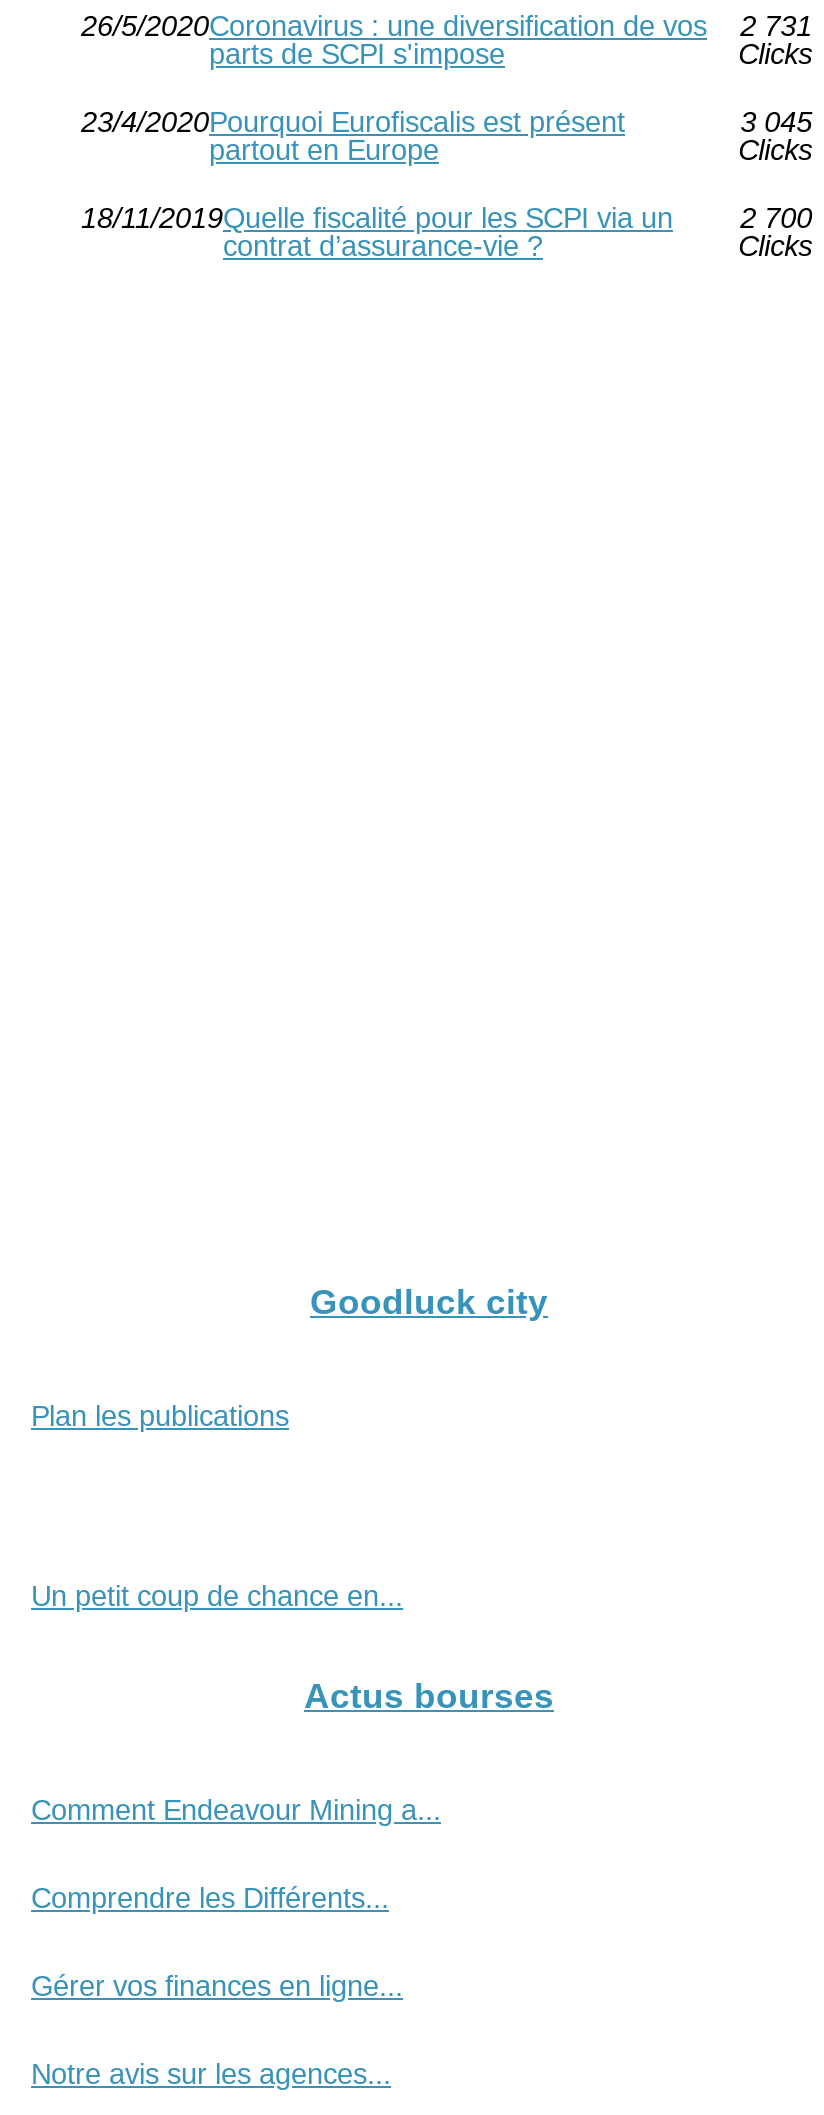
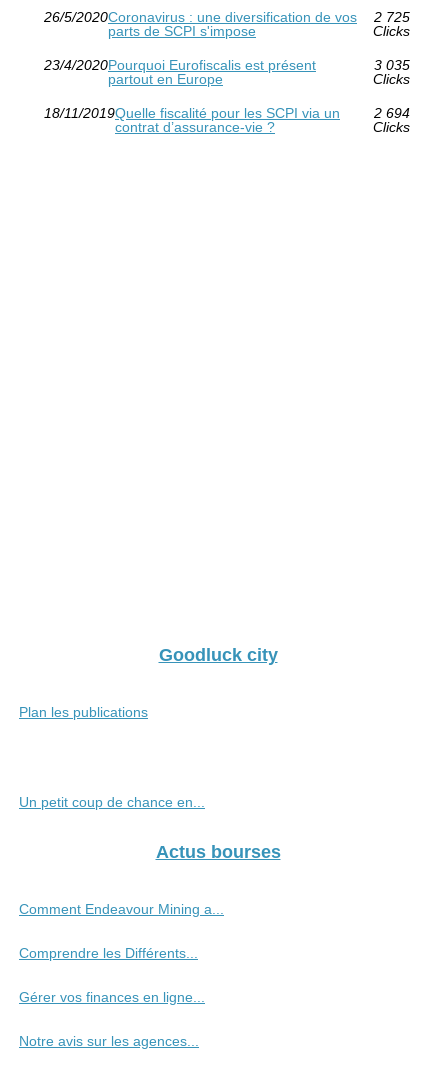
[81,11,812,43] 26/5/2020Coronavirus : une diversification de vos 2 731 -> [44,9,410,25] 26/5/2020Coronavirus : une diversification de vos 2 725
[740,107,812,139] 3 045 -> [374,57,410,73] 3 035
[740,203,812,235] 2 700 -> [374,105,410,121] 2 694

